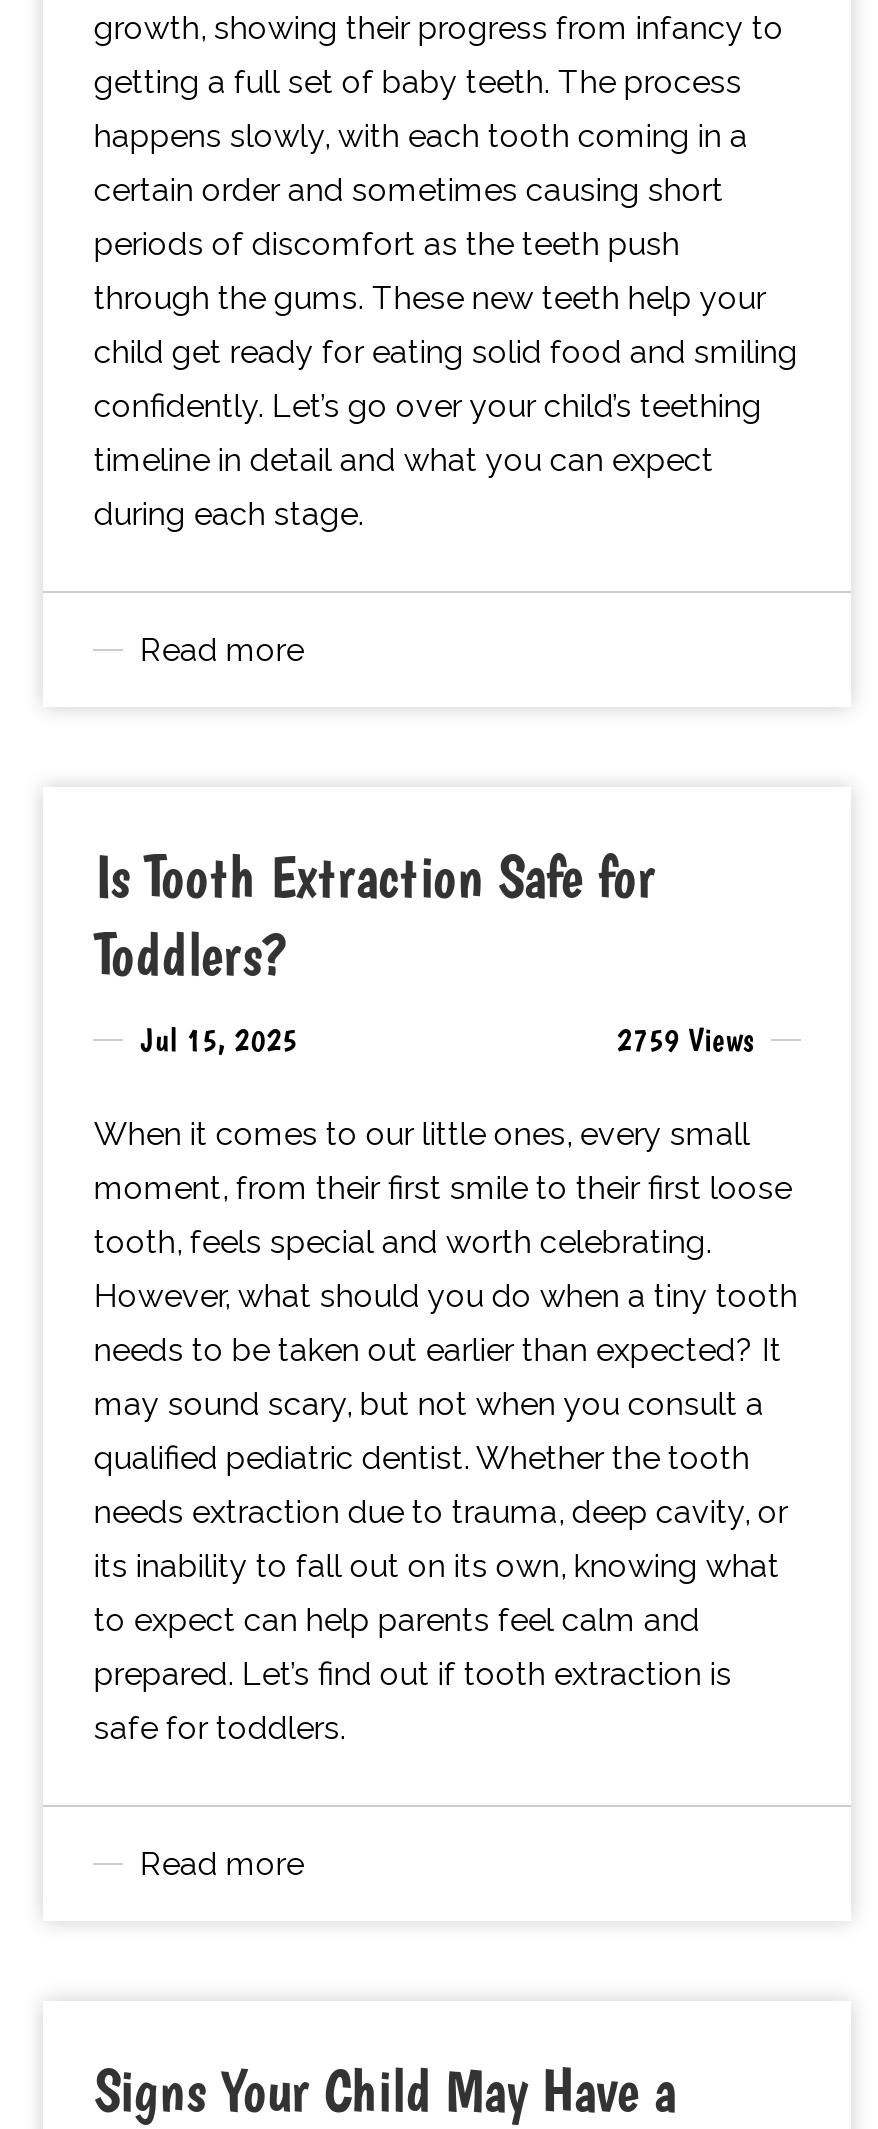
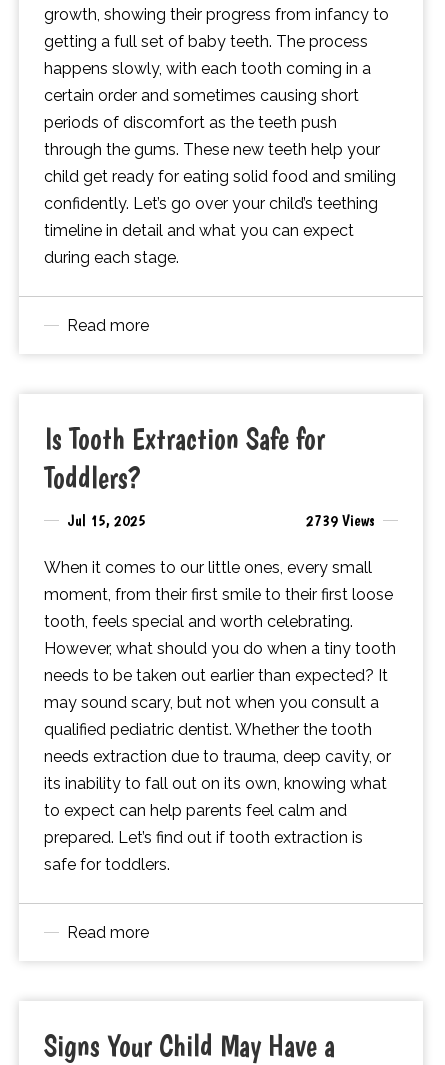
[616,1022,754,1060] 2759 Views -> [306,511,375,530] 2739 Views

